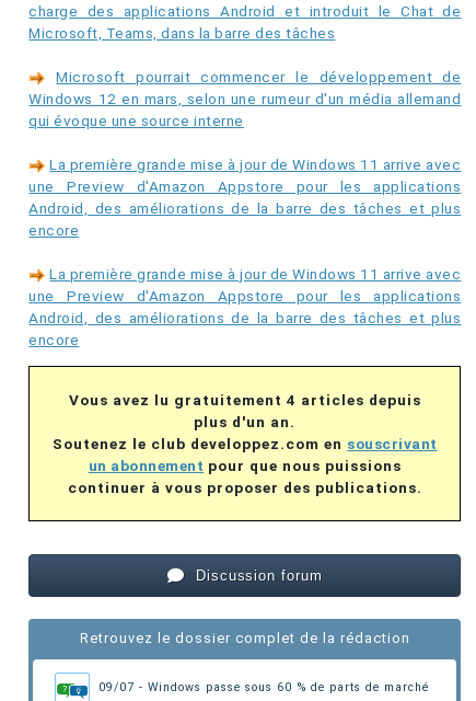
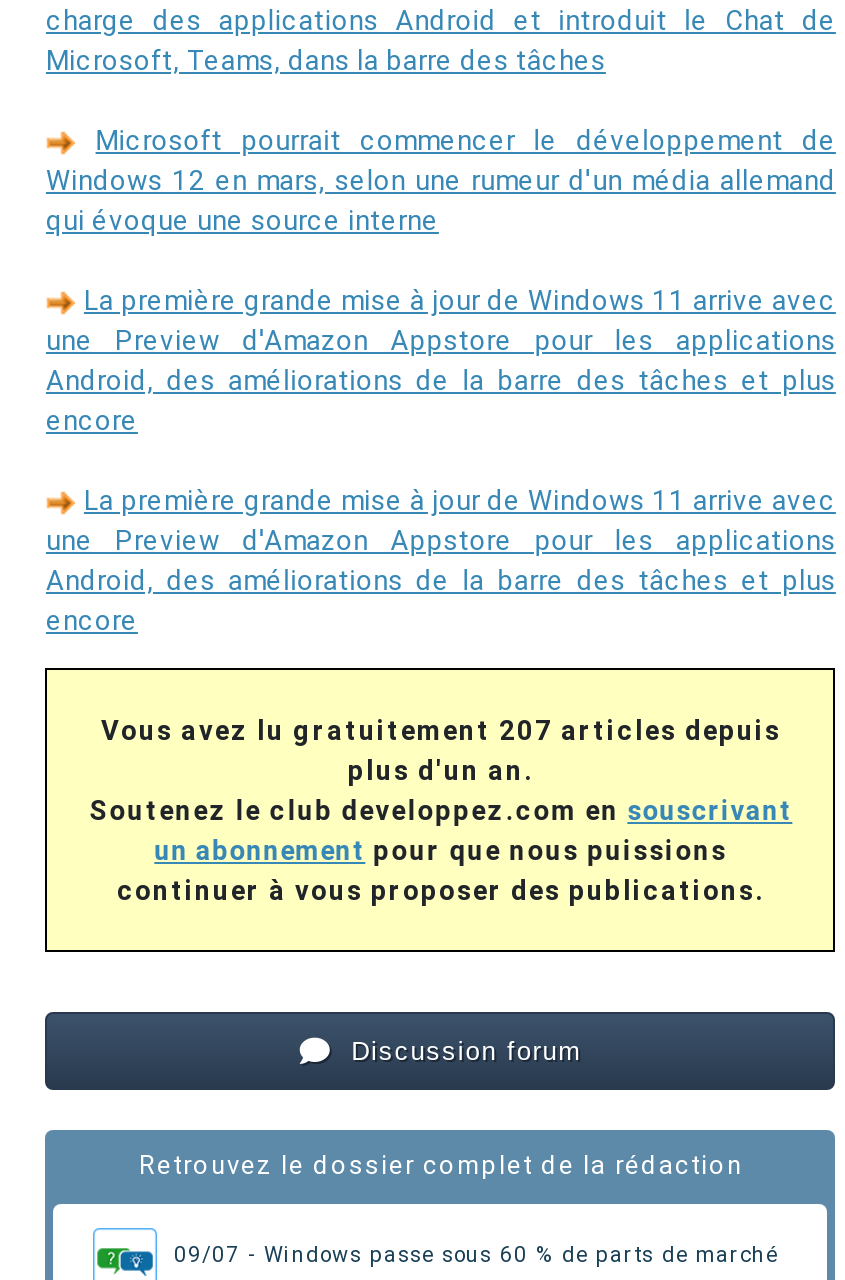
[69,391,421,408] Vous avez lu gratuitement 4 articles depuis -> [101,713,781,745] Vous avez lu gratuitement 207 articles depuis

